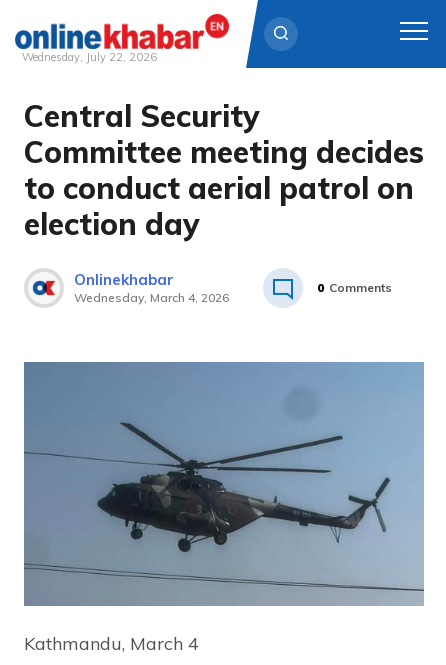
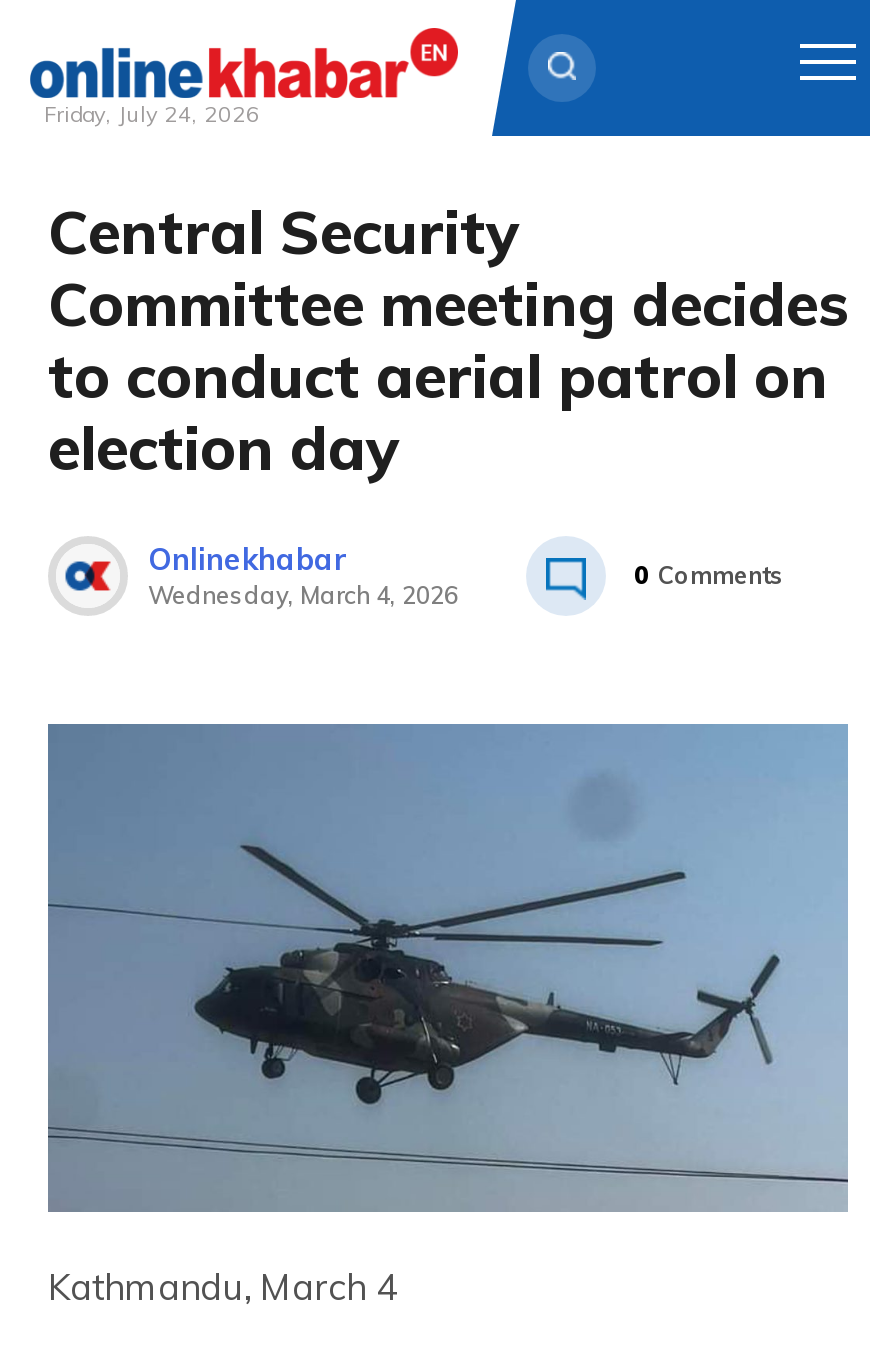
[22,50,157,64] Wednesday, July 22, 2026 -> [44,100,260,128] Friday, July 24, 2026

